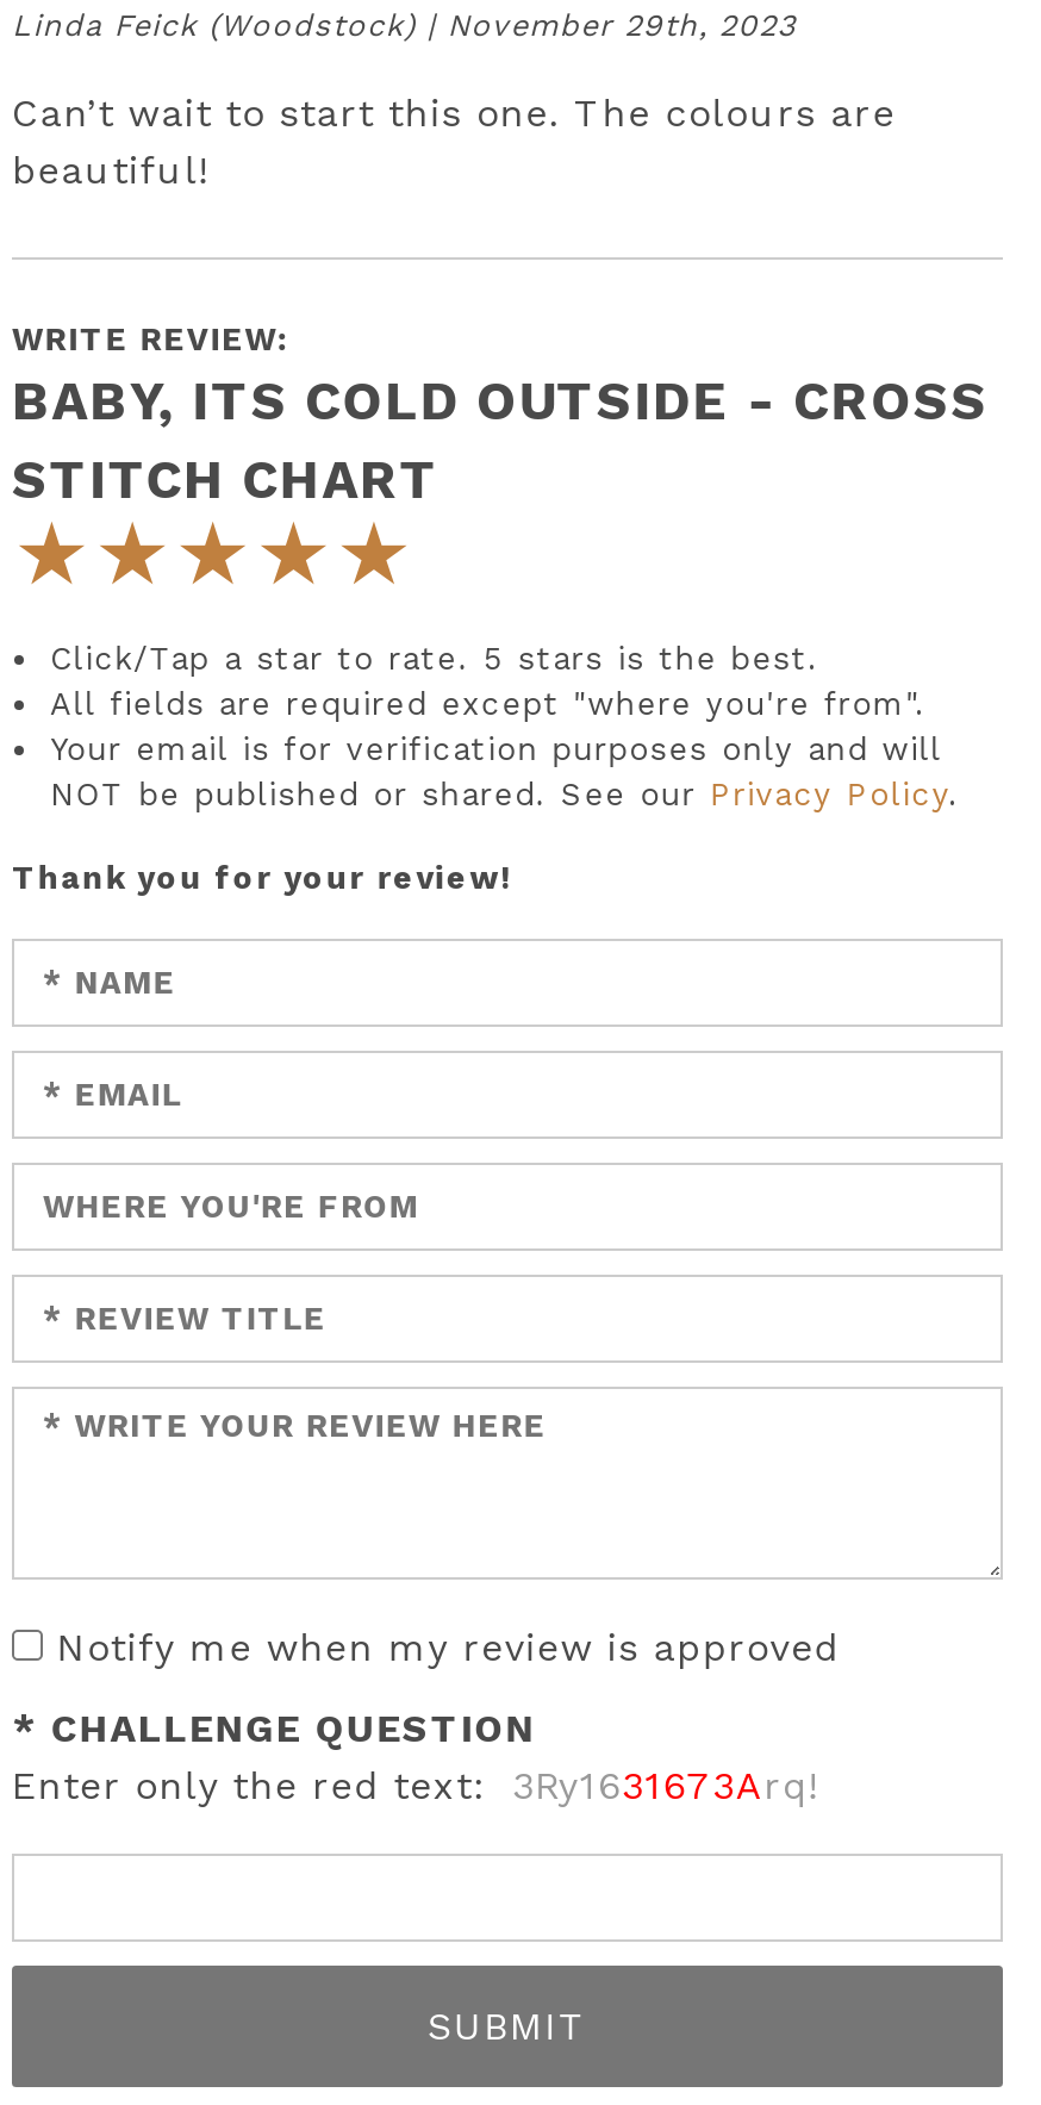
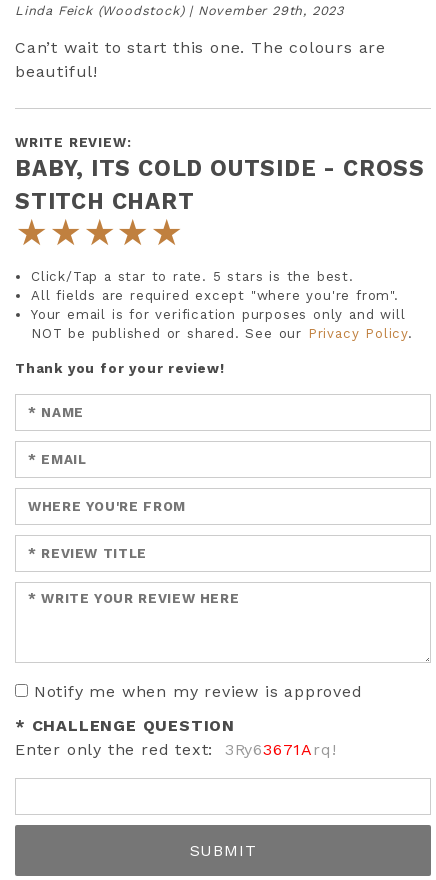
[12,1764,819,1809] Enter only the red text: 3Ry1631673Arq! -> [15,740,336,759] Enter only the red text: 3Ry63671Arq!

